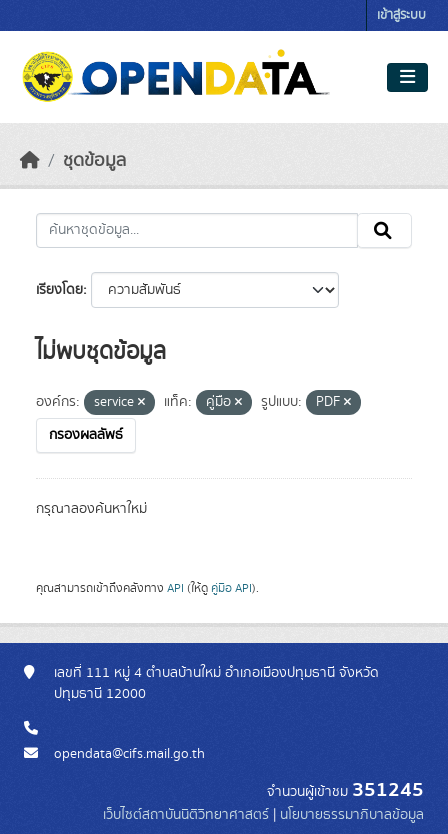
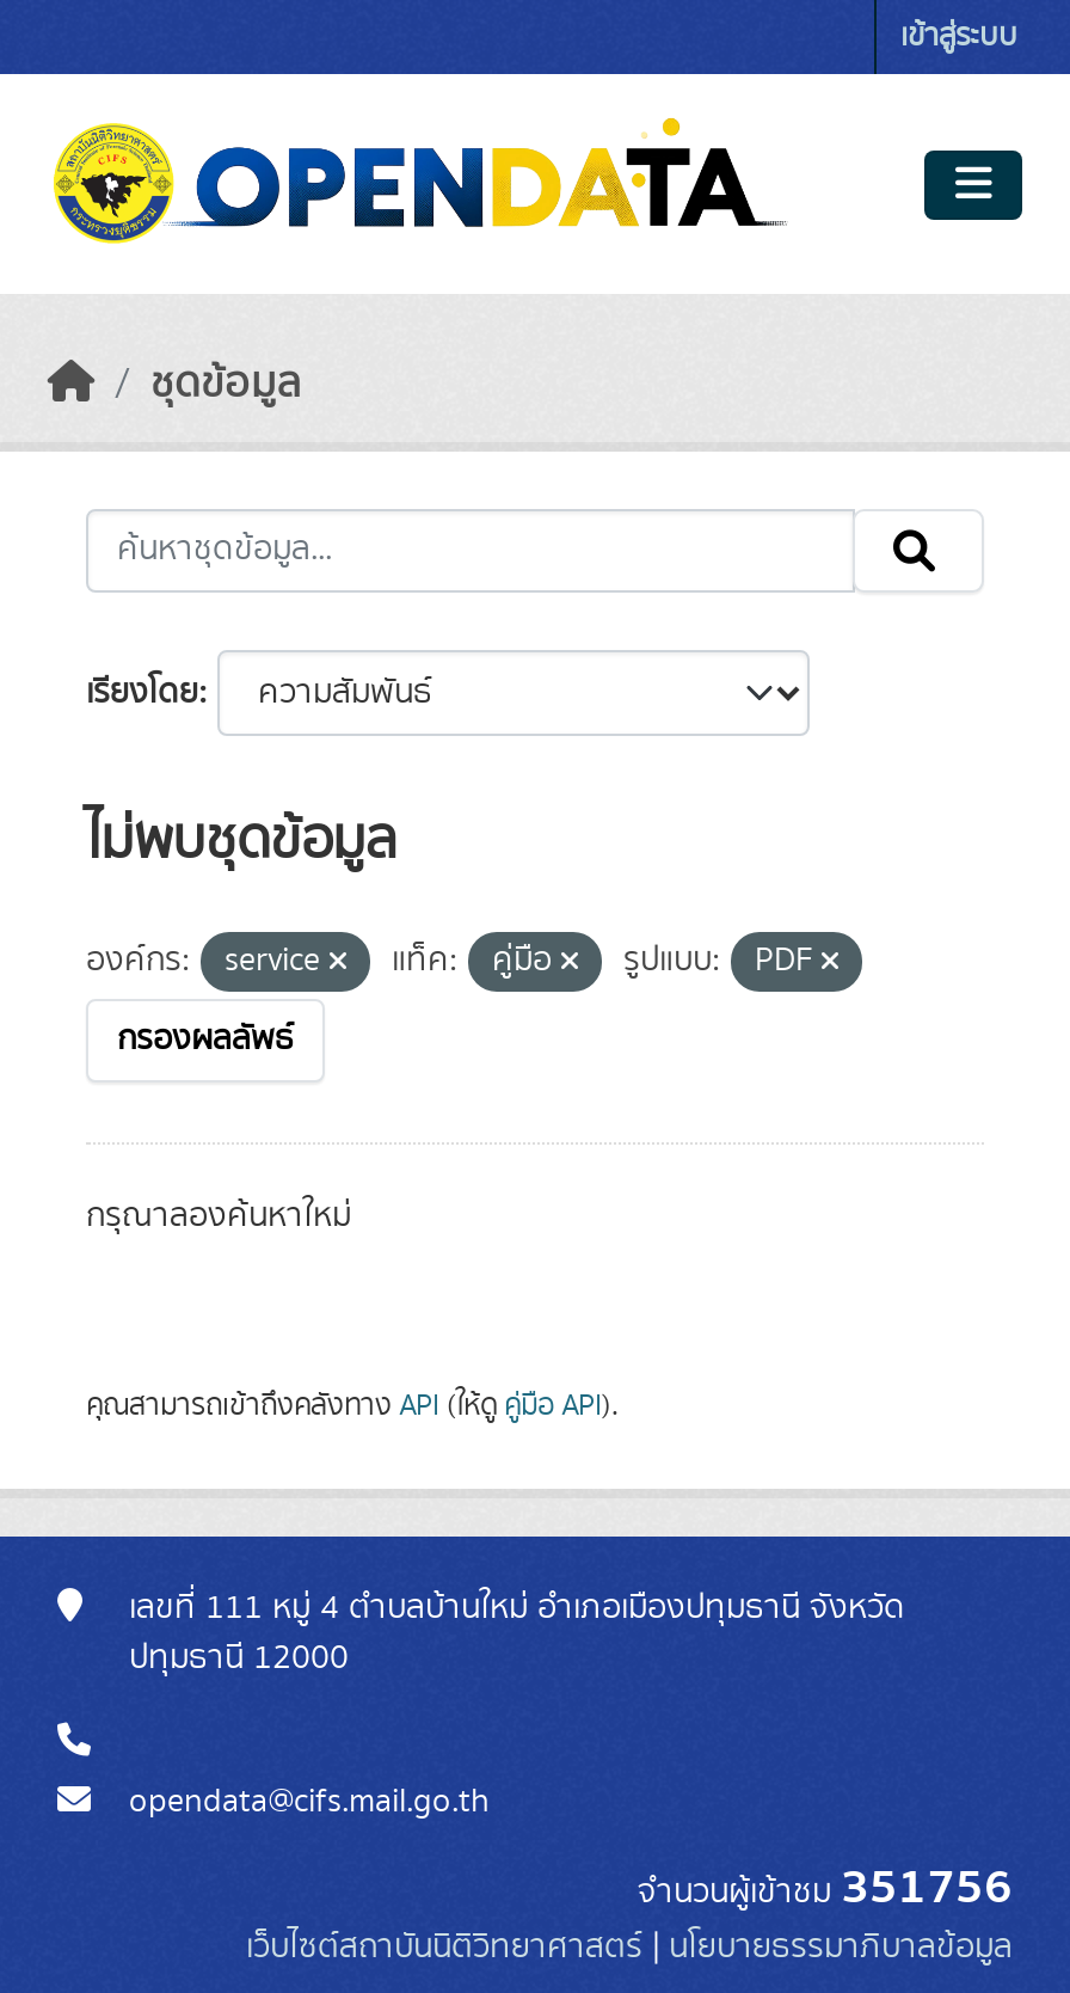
[267,774,424,806] จำนวนผู้เข้าชม351245 -> [638,1850,1013,1926] จำนวนผู้เข้าชม351756

